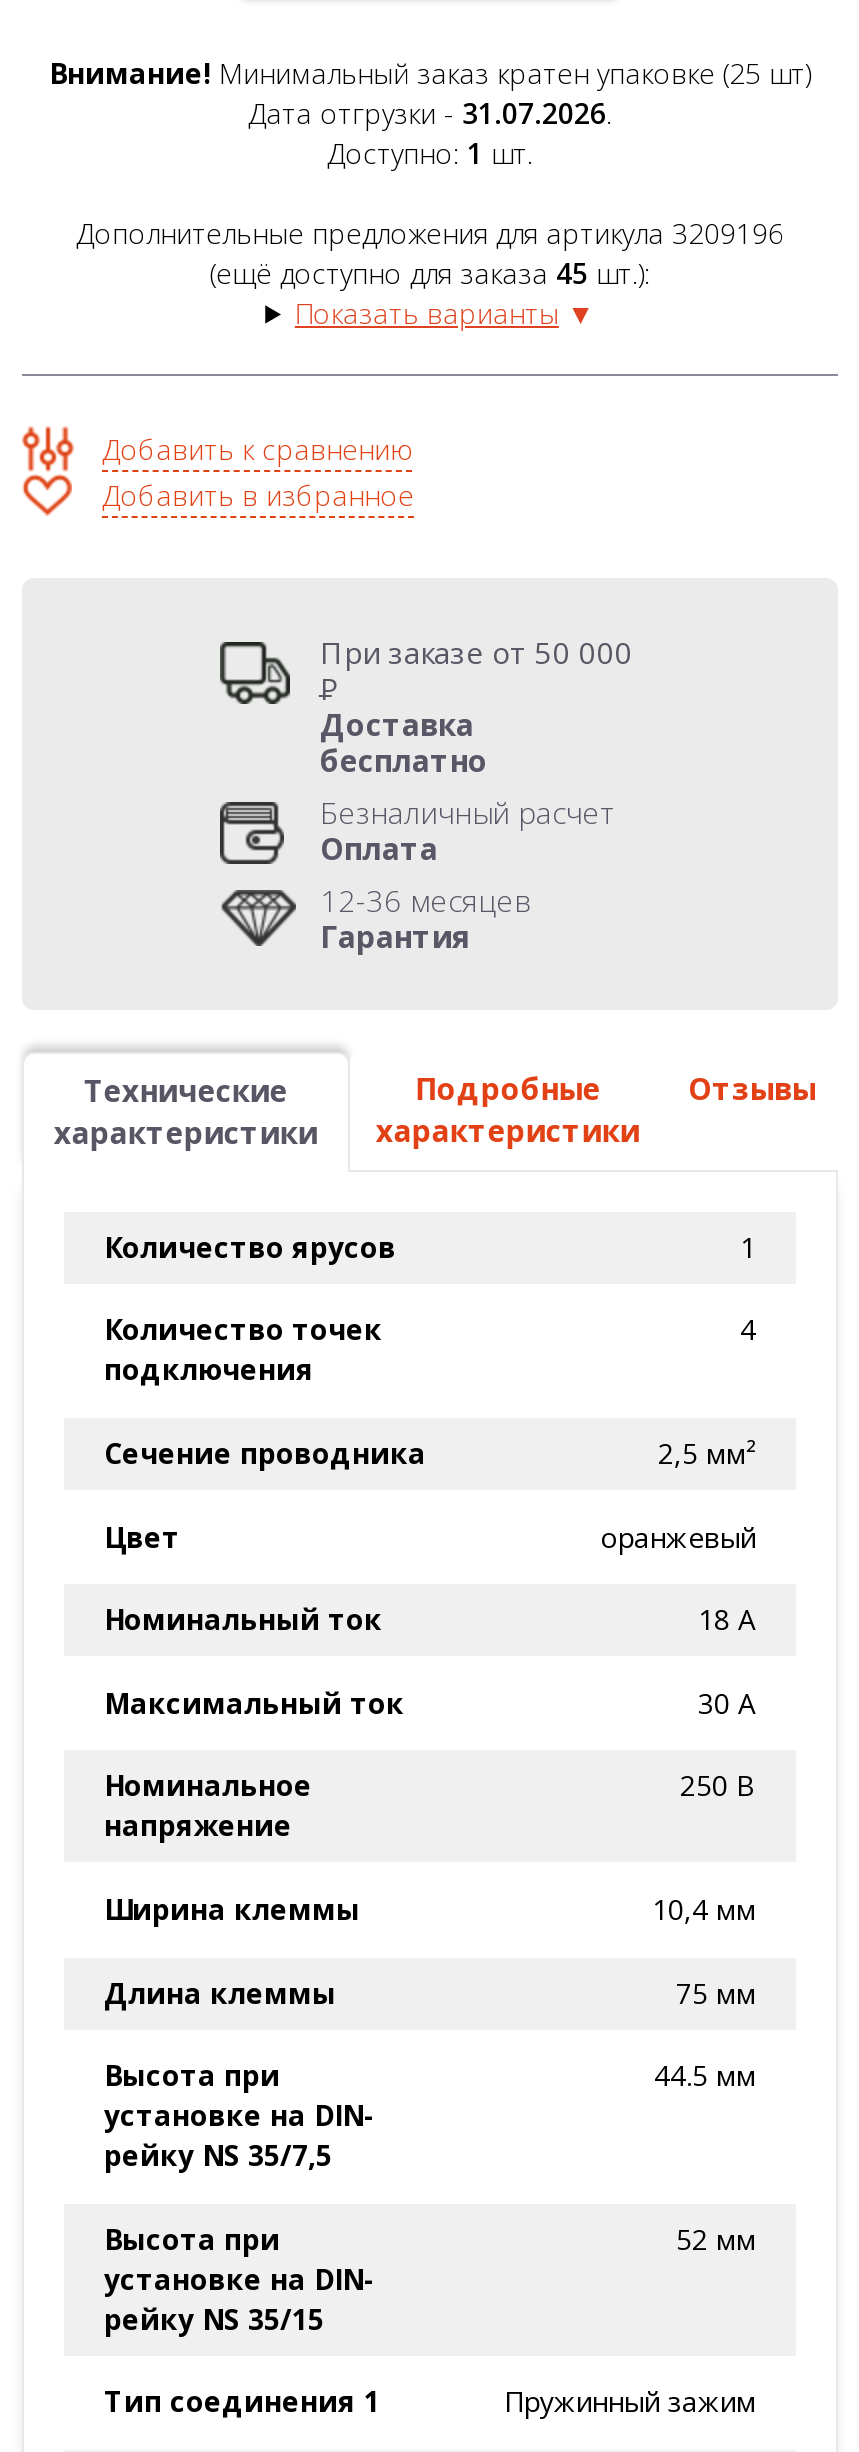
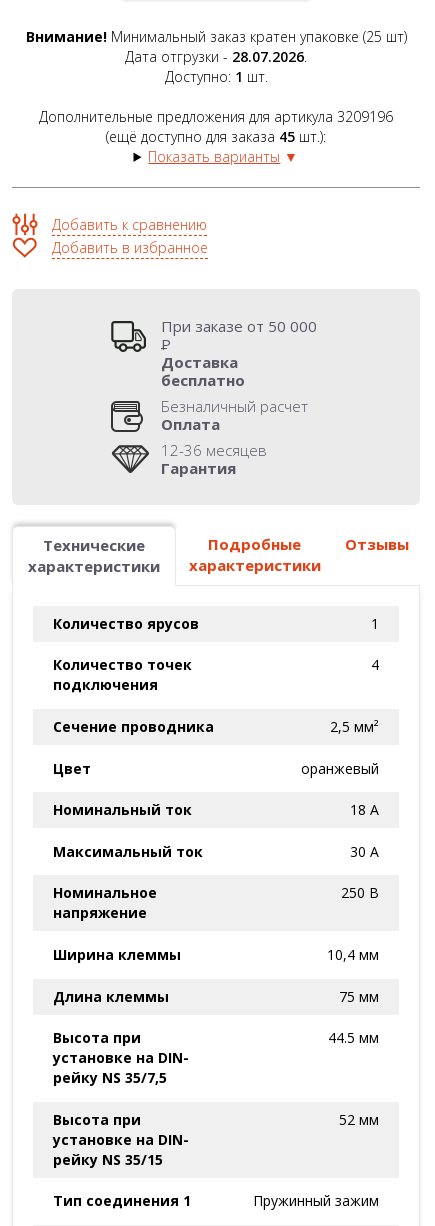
[248,94,612,132] Дата отгрузки - 31.07.2026. -> [125,47,307,66] Дата отгрузки - 28.07.2026.

